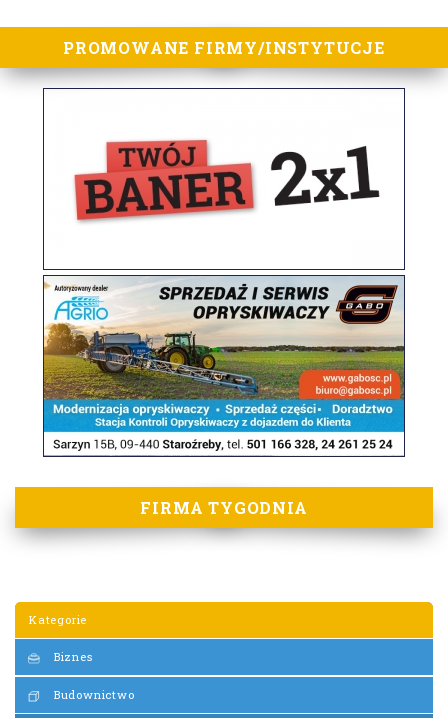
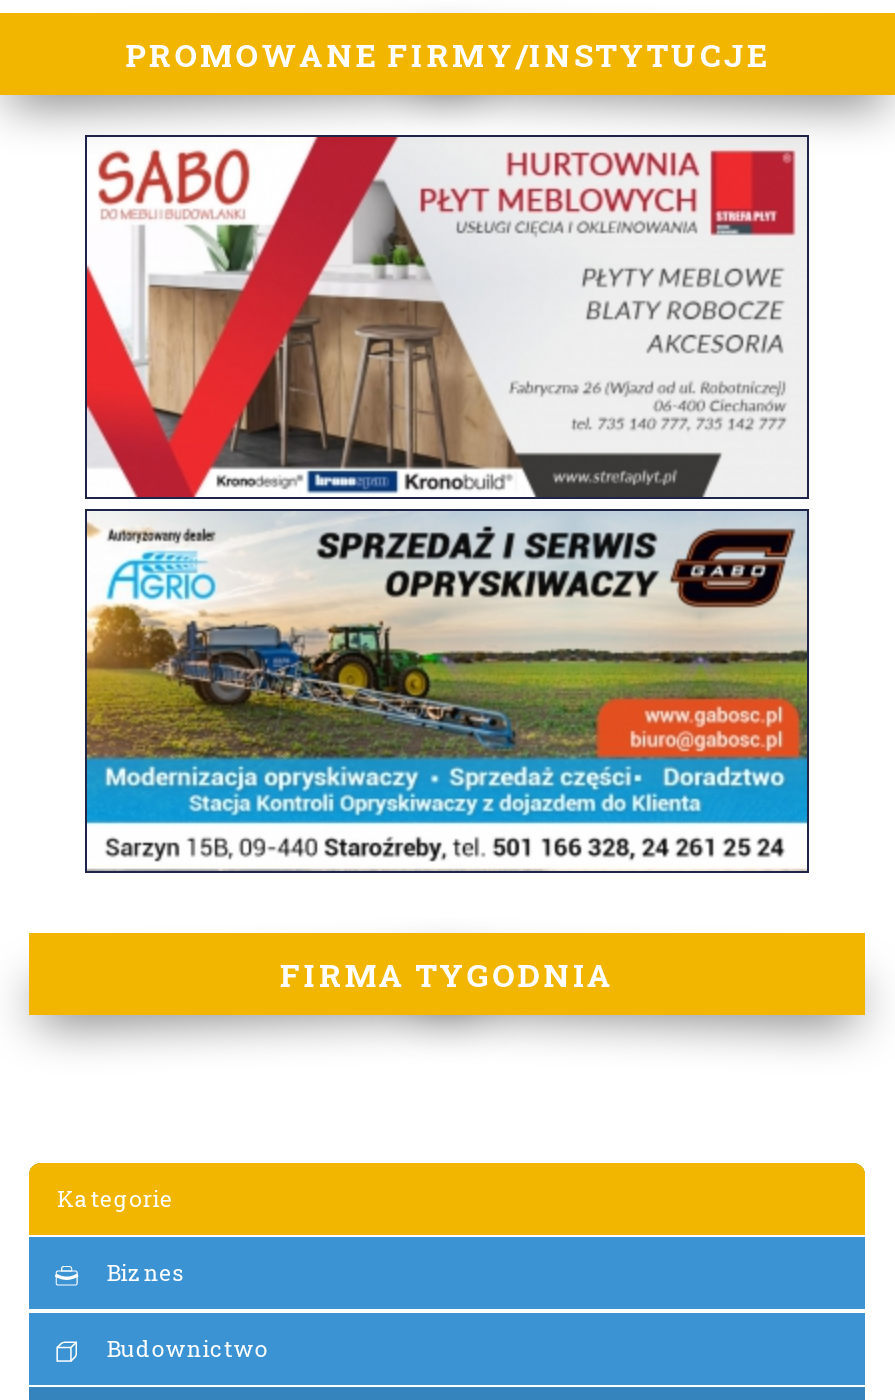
[43,89,398,270] [image] -> [85,135,797,499] [image]

